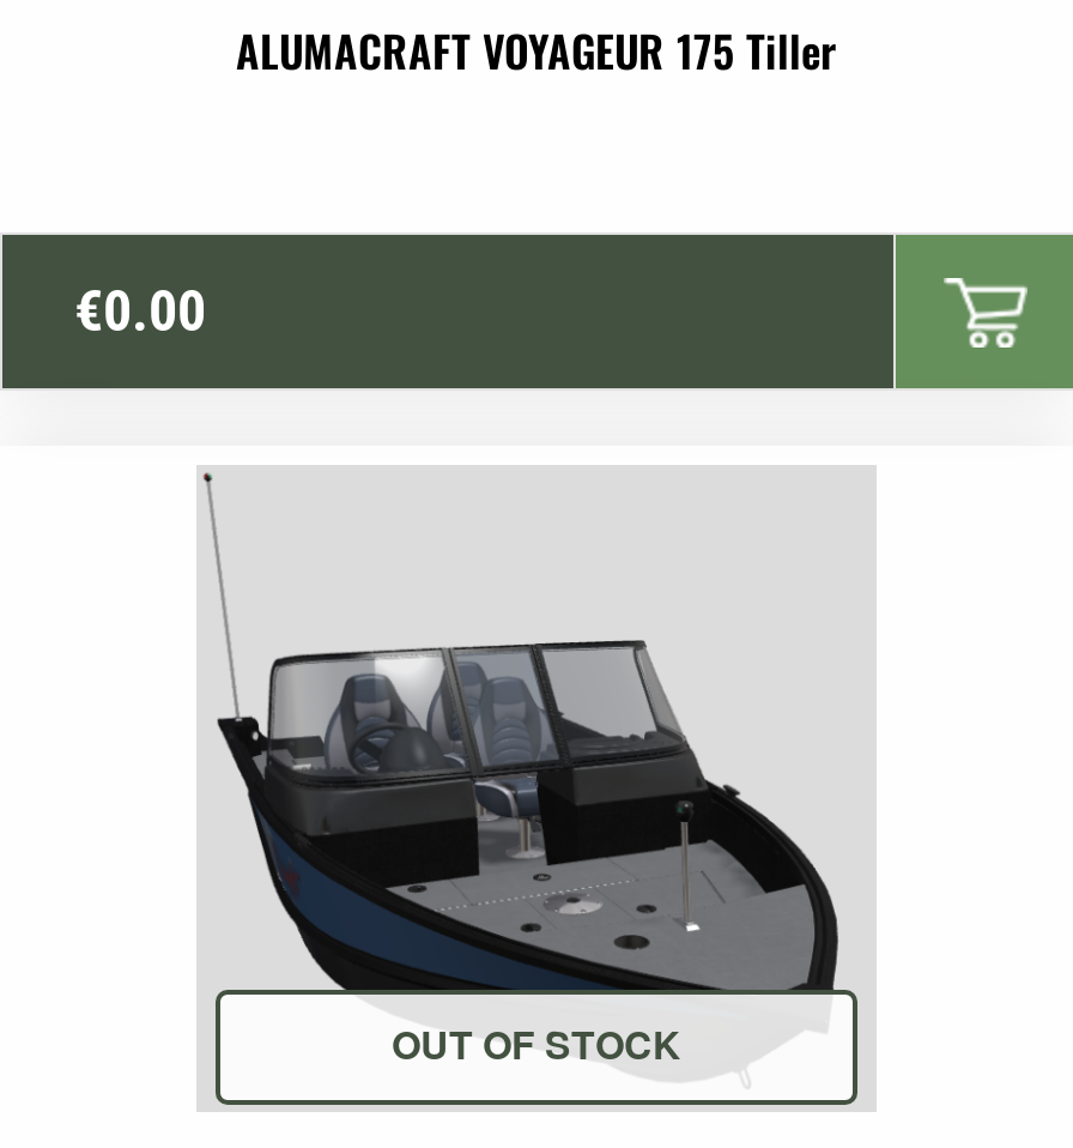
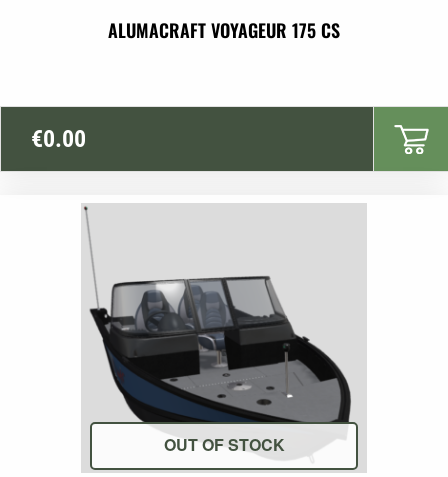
[236,19,837,81] ALUMACRAFT VOYAGEUR 175 Tiller -> [108,17,340,43] ALUMACRAFT VOYAGEUR 175 CS

